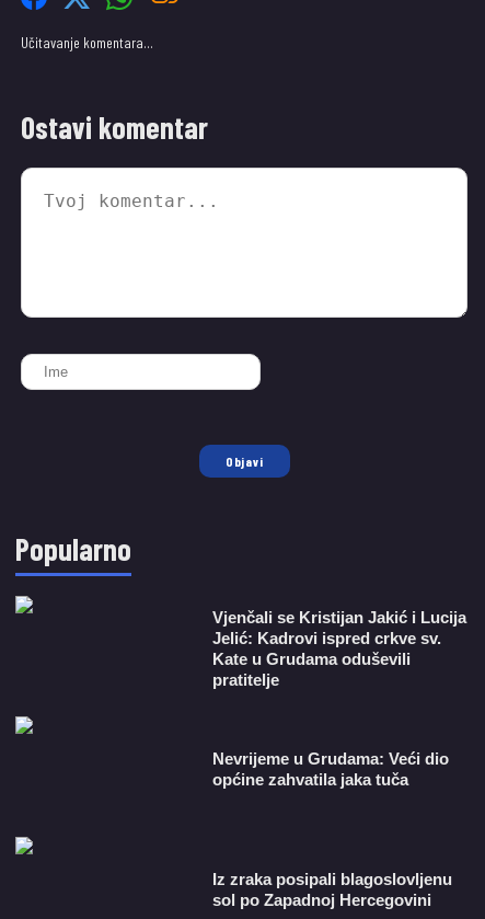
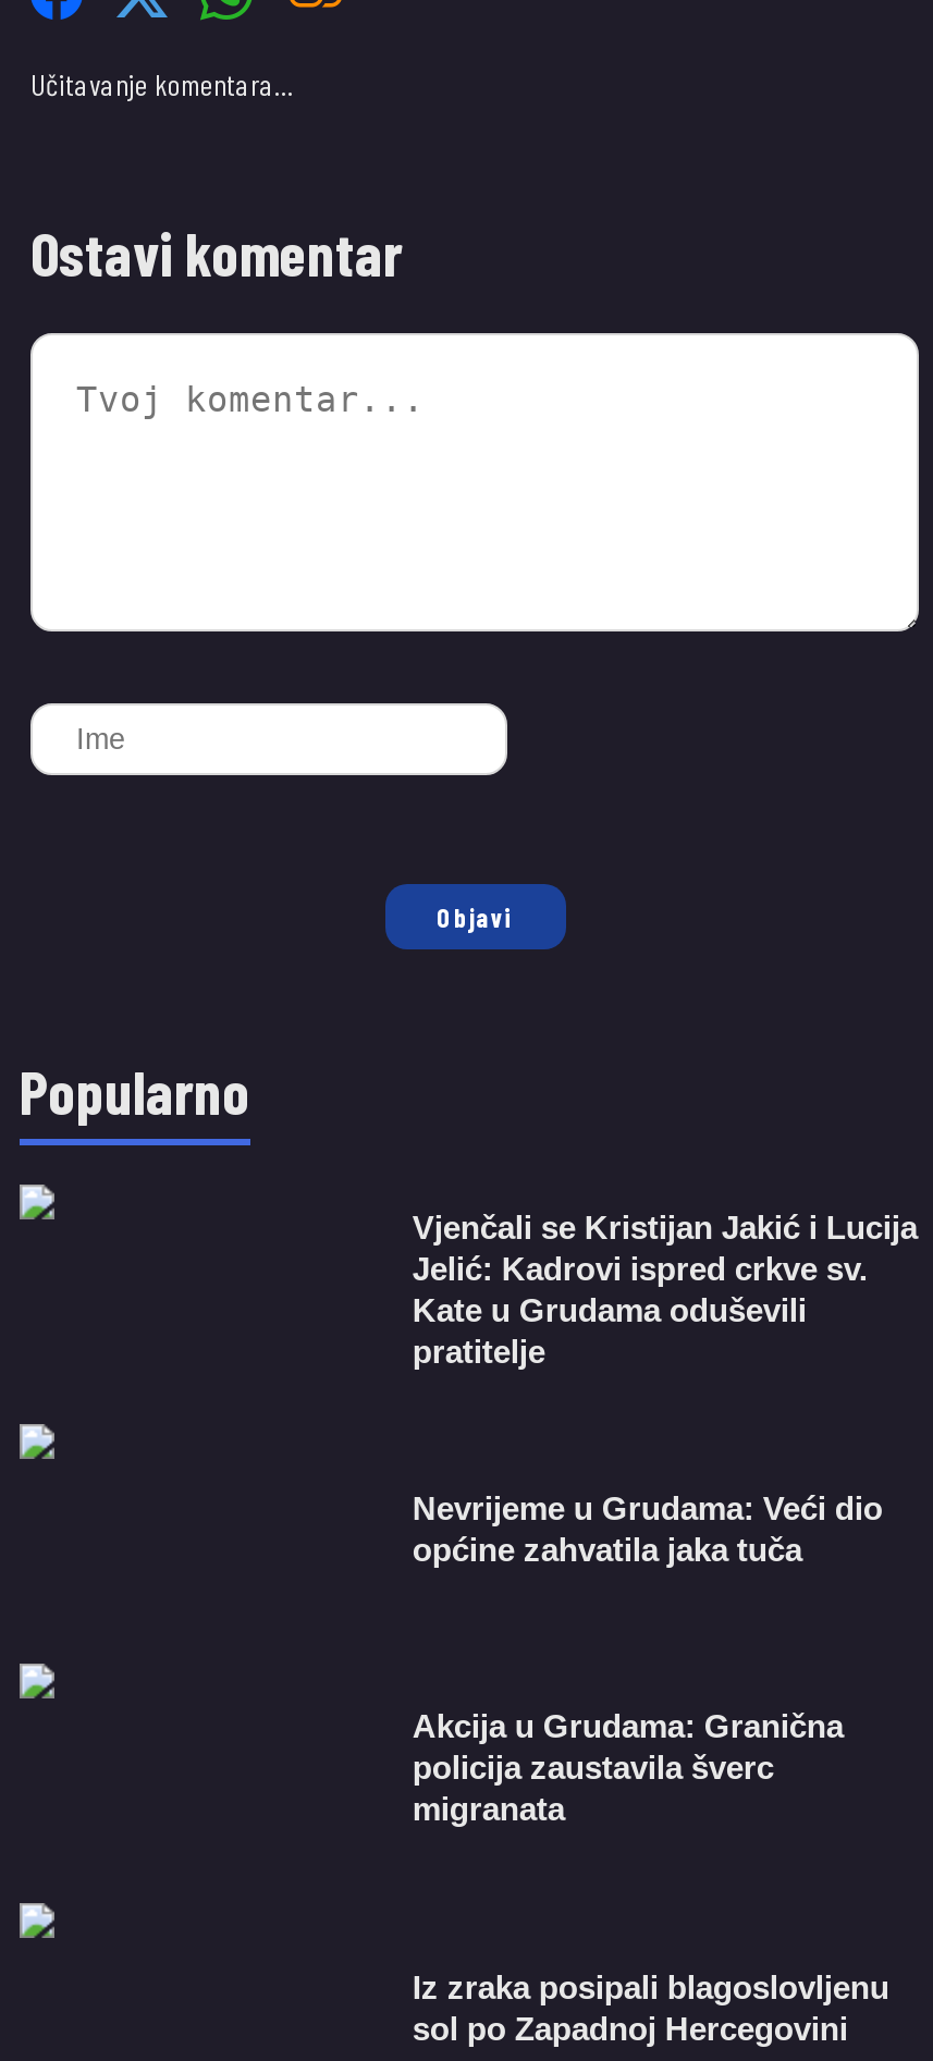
none -> [412,1708,844,1828] Akcija u Grudama: Granična | policija zaustavila šverc | migranata

